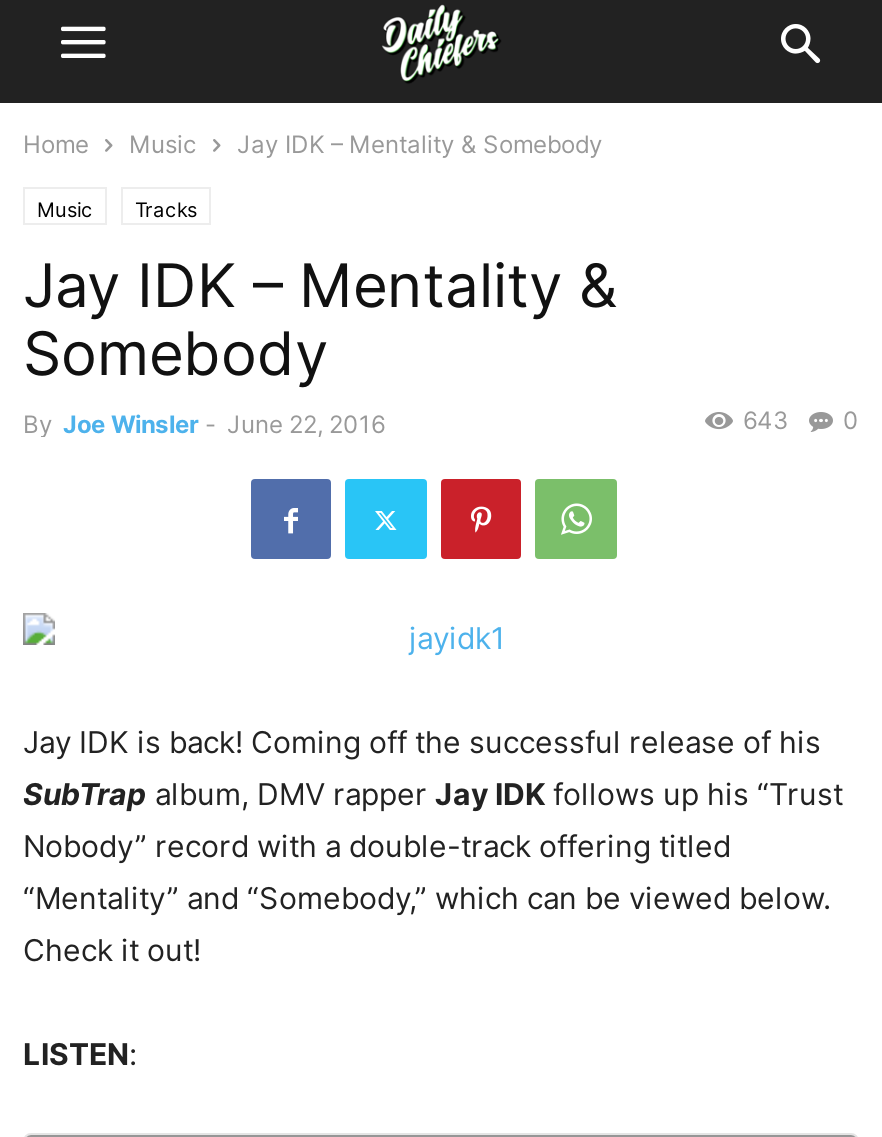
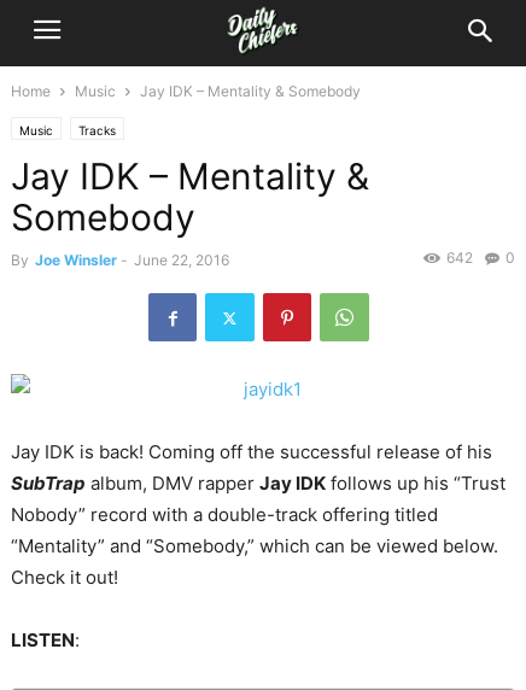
[743,405,859,435] 643 0 -> [446,248,515,267] 642 0

